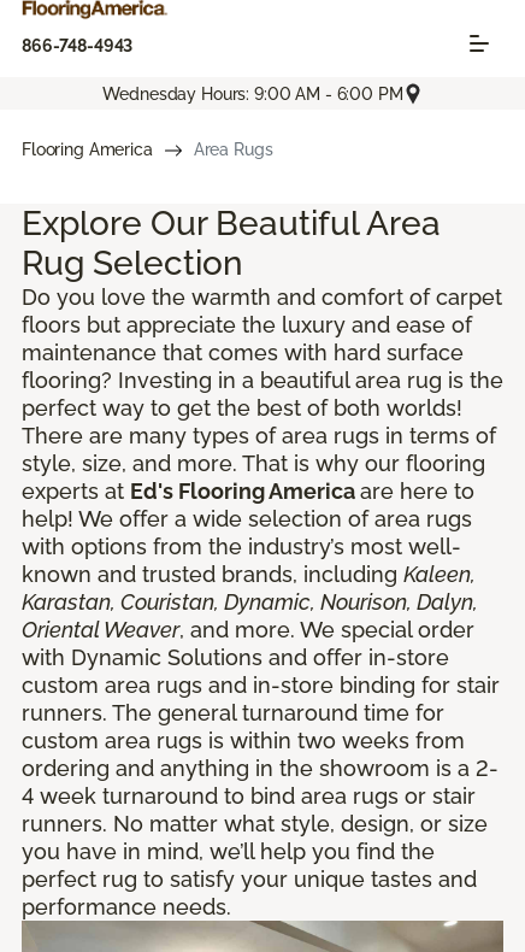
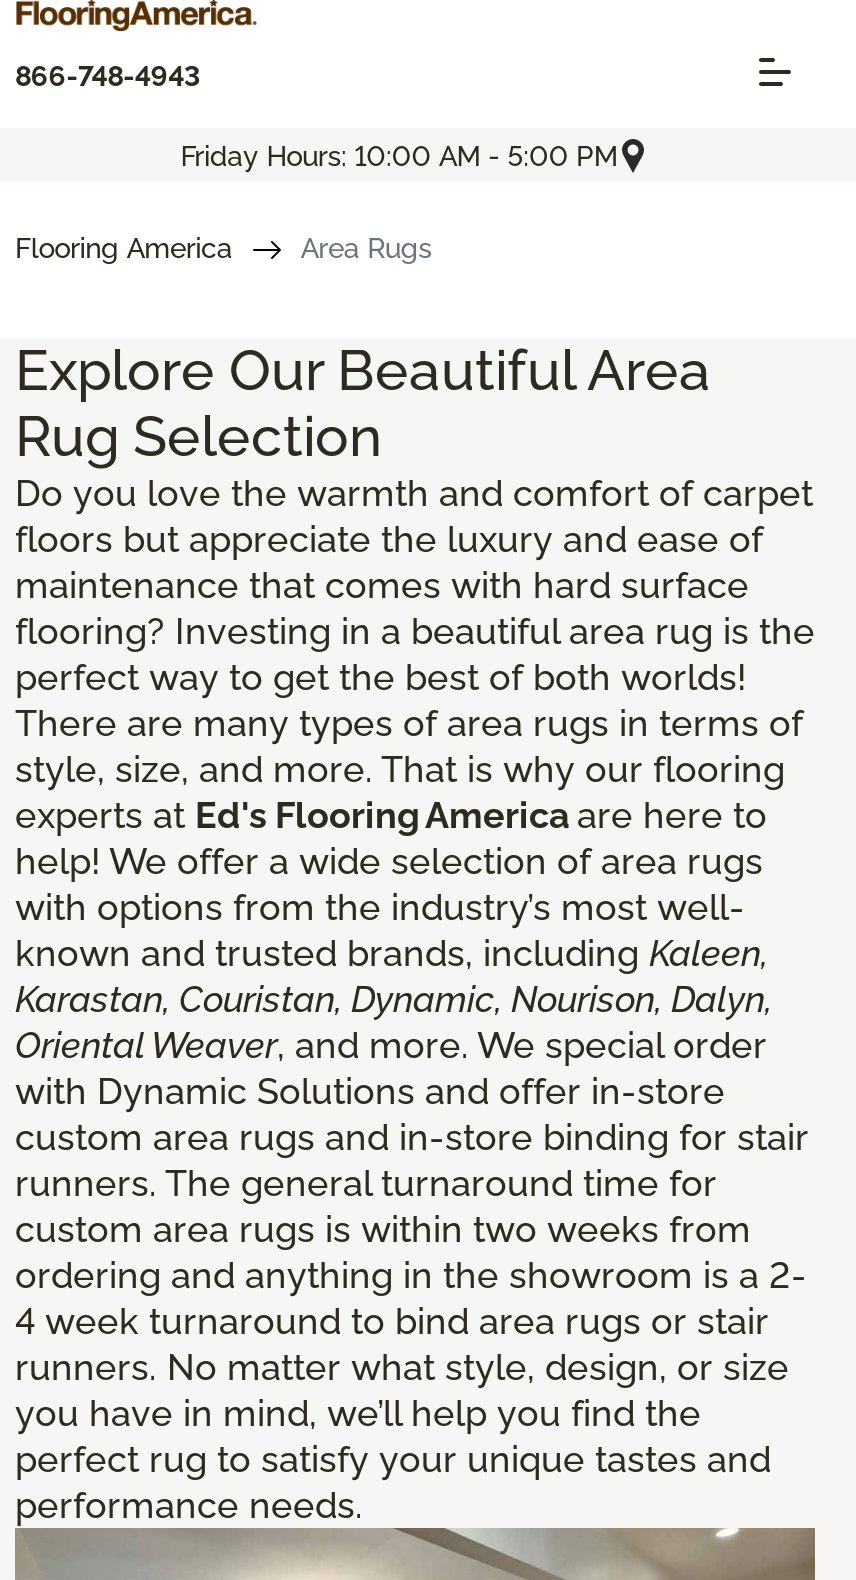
[103,84,403,103] Wednesday Hours: 9:00 AM - 6:00 PM -> [180,139,618,171] Friday Hours: 10:00 AM - 5:00 PM

